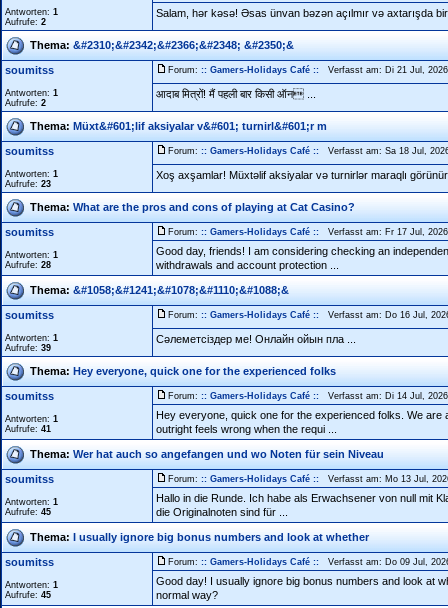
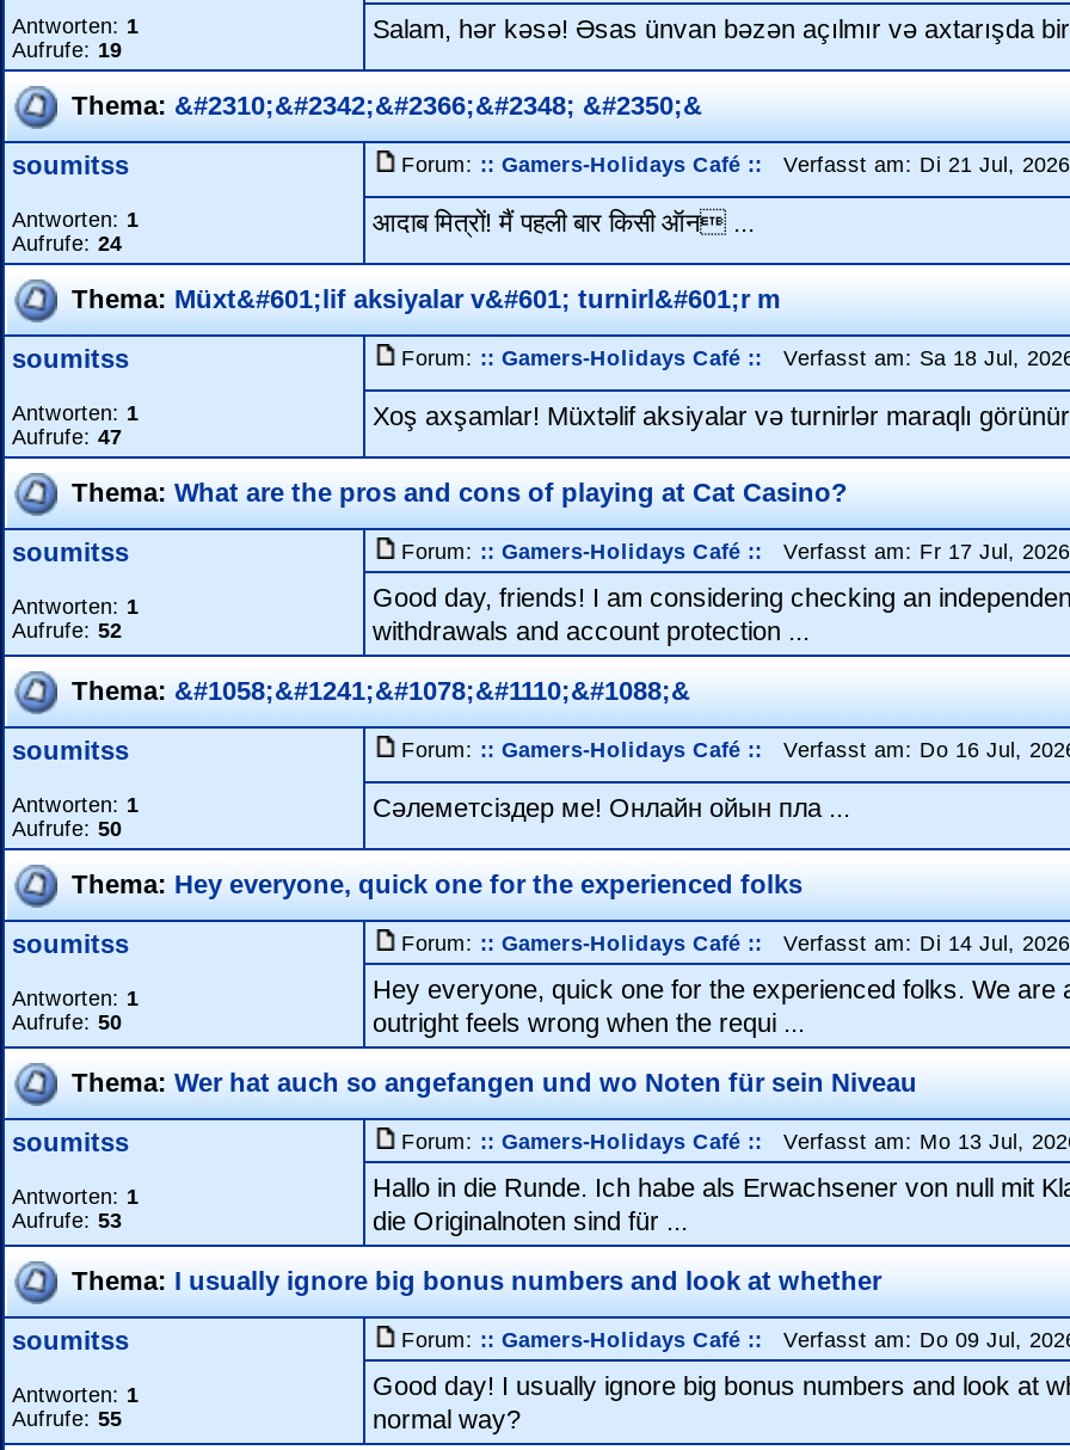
[5,17,46,27] Aufrufe: 2 -> [12,38,122,62] Aufrufe: 19
[5,98,46,108] Aufrufe: 2 -> [12,232,122,256] Aufrufe: 24
[5,179,51,189] Aufrufe: 23 -> [12,425,122,449] Aufrufe: 47
[5,260,51,270] Aufrufe: 28 -> [12,619,122,643] Aufrufe: 52
[5,343,51,353] Aufrufe: 39 -> [12,817,122,841] Aufrufe: 50
[5,424,51,434] Aufrufe: 41 -> [12,1010,122,1034] Aufrufe: 50
[5,507,51,517] Aufrufe: 45 -> [12,1209,122,1233] Aufrufe: 53
[5,590,51,600] Aufrufe: 45 -> [12,1407,122,1431] Aufrufe: 55

